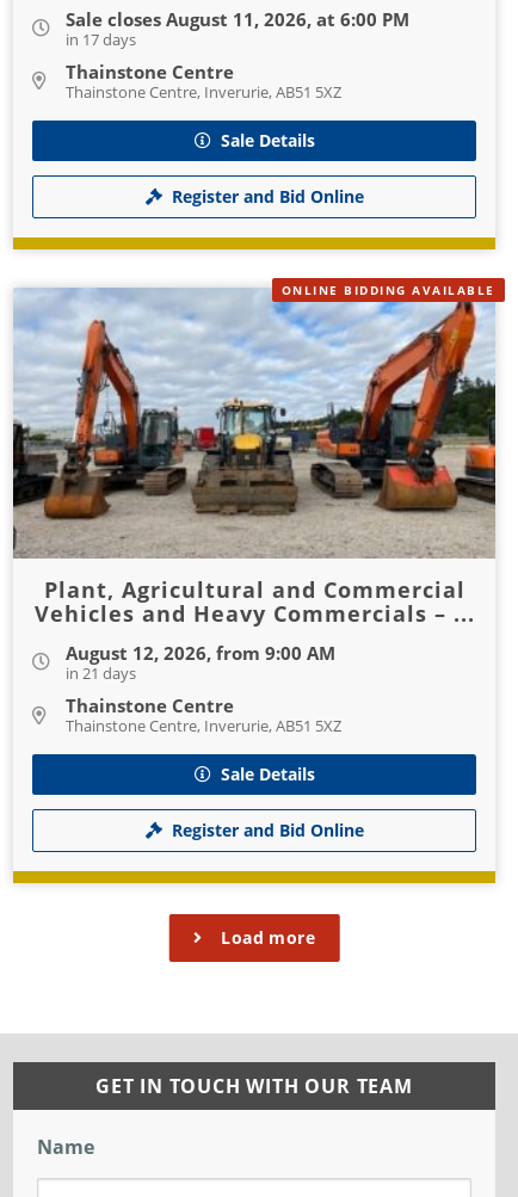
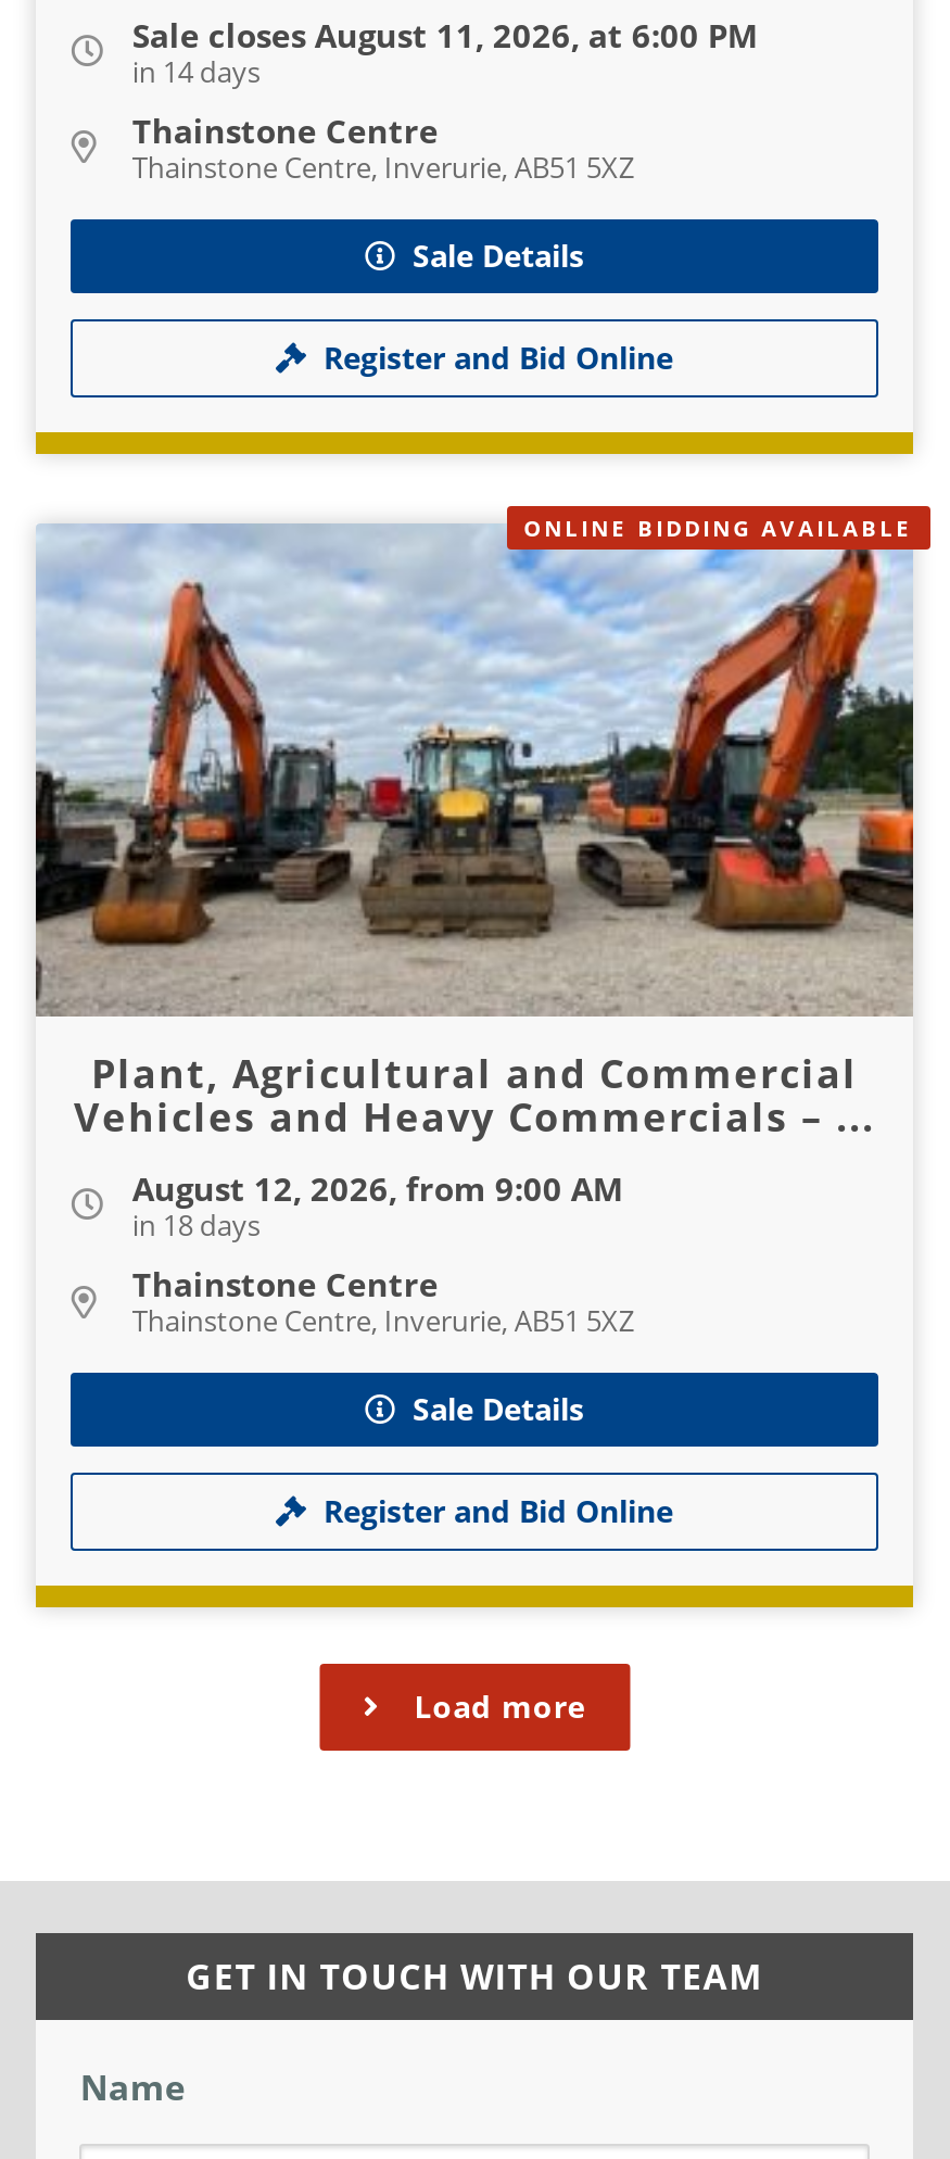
[66,28,137,50] in 17 days -> [132,52,260,91] in 14 days
[66,663,137,684] in 21 days -> [132,1206,260,1245] in 18 days

